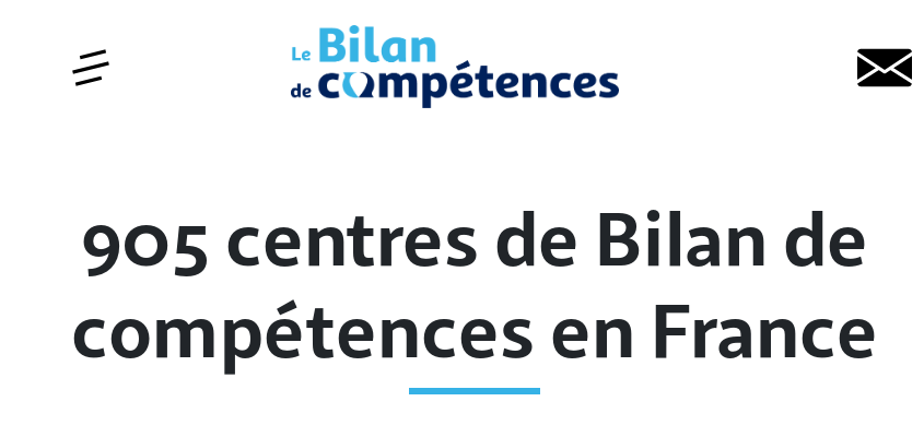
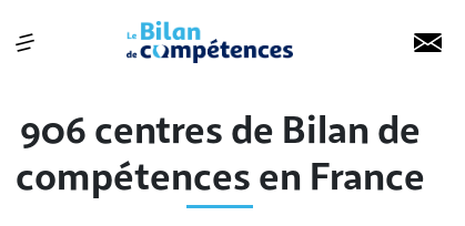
[81,191,868,283] 905 centres de Bilan de -> [19,105,420,152] 906 centres de Bilan de

